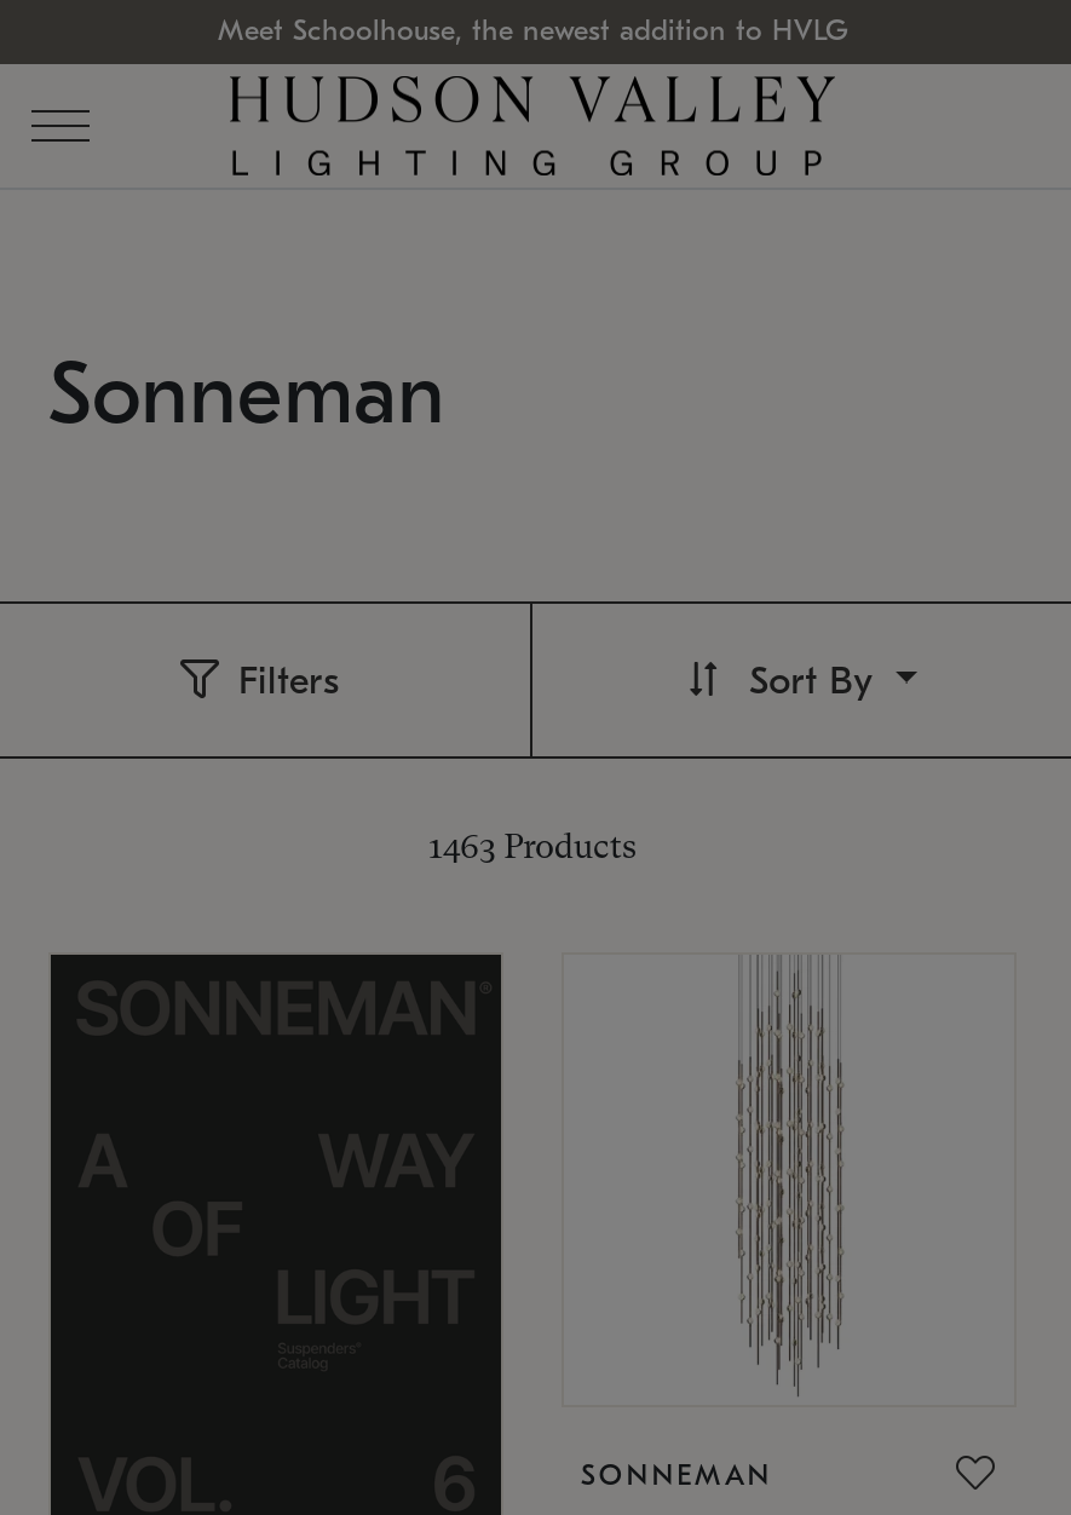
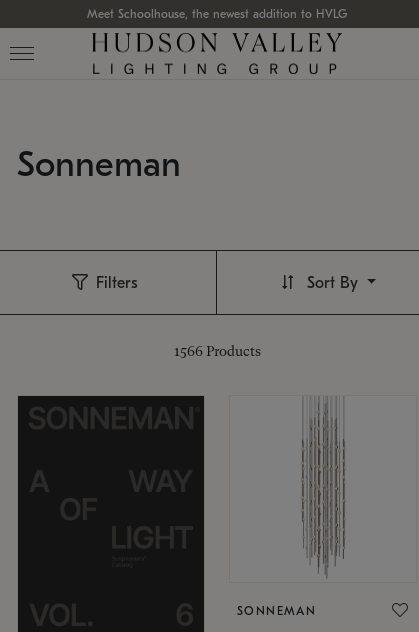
[428,826,637,865] 1463 Products -> [173,343,260,359] 1566 Products

